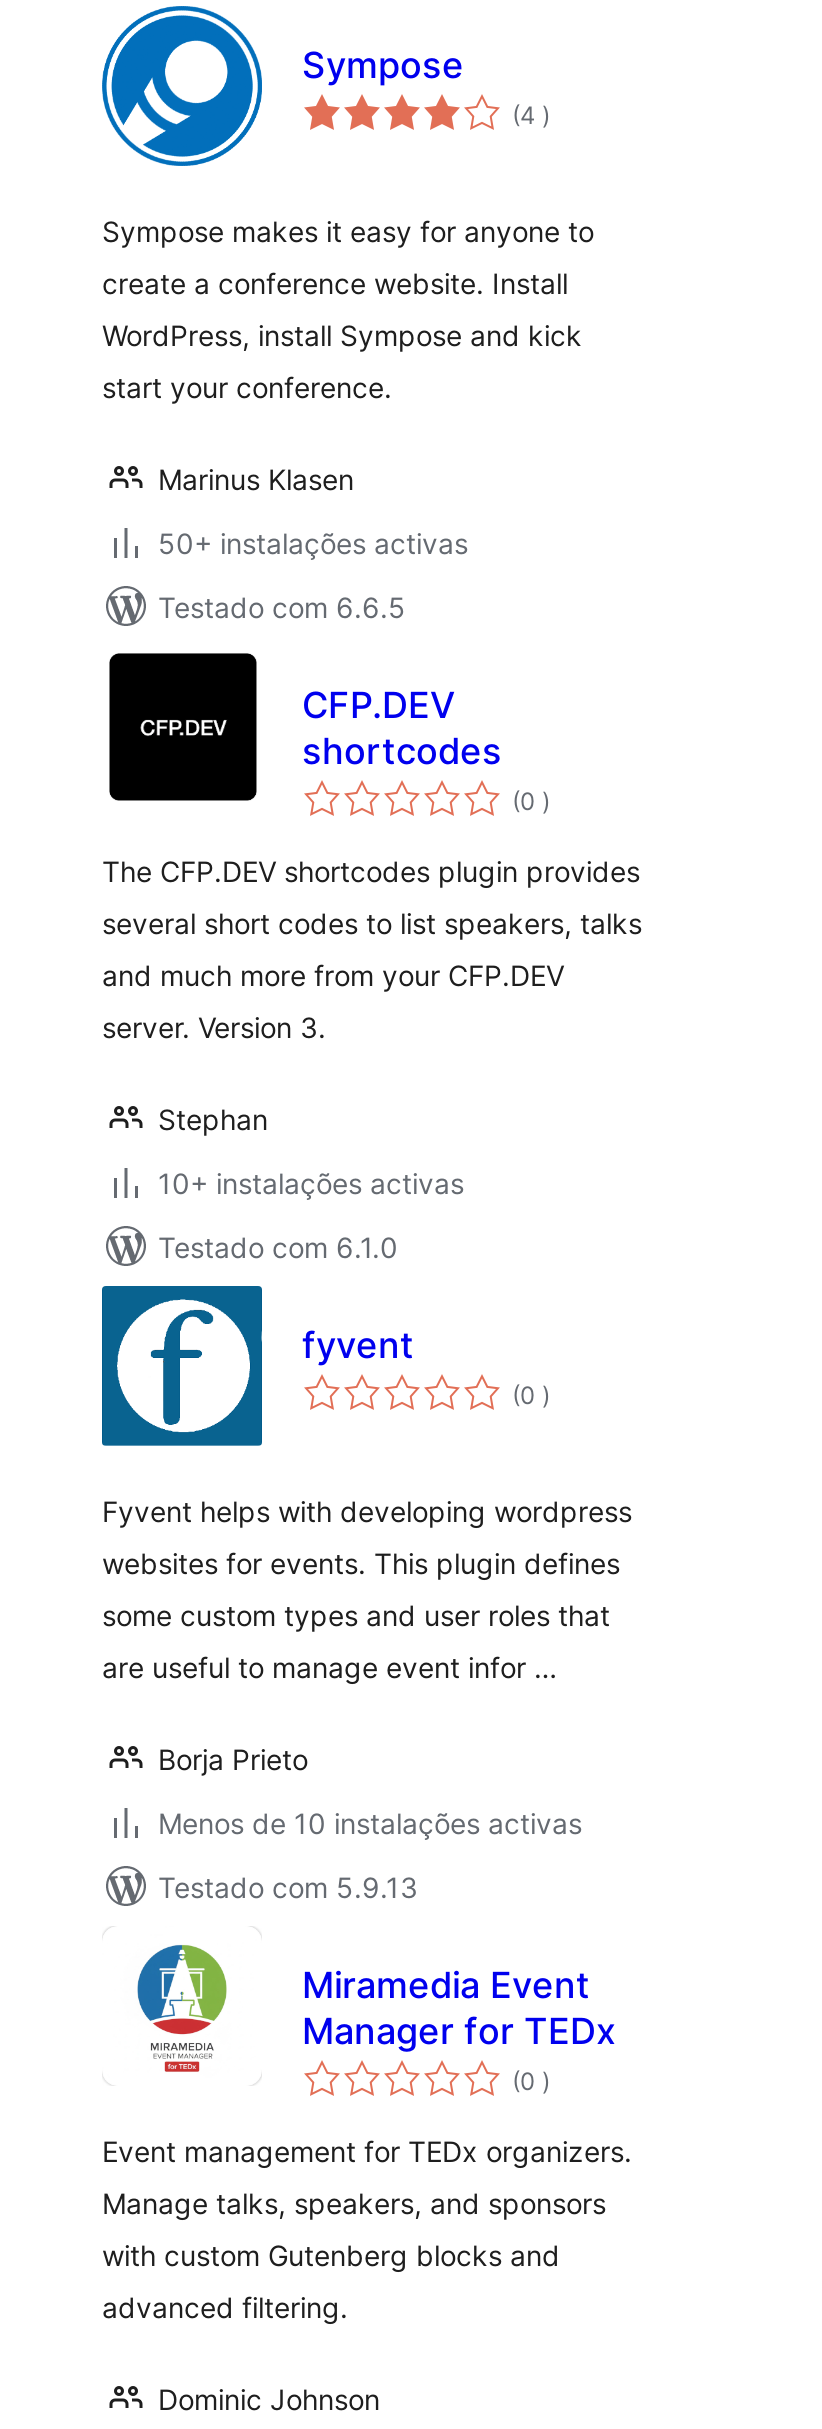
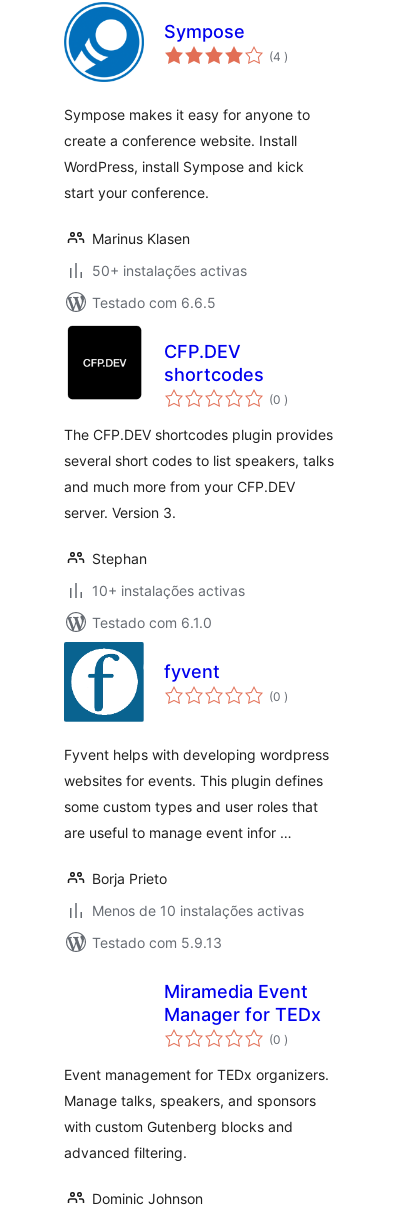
[136,1942,228,2074] [image] -> none

